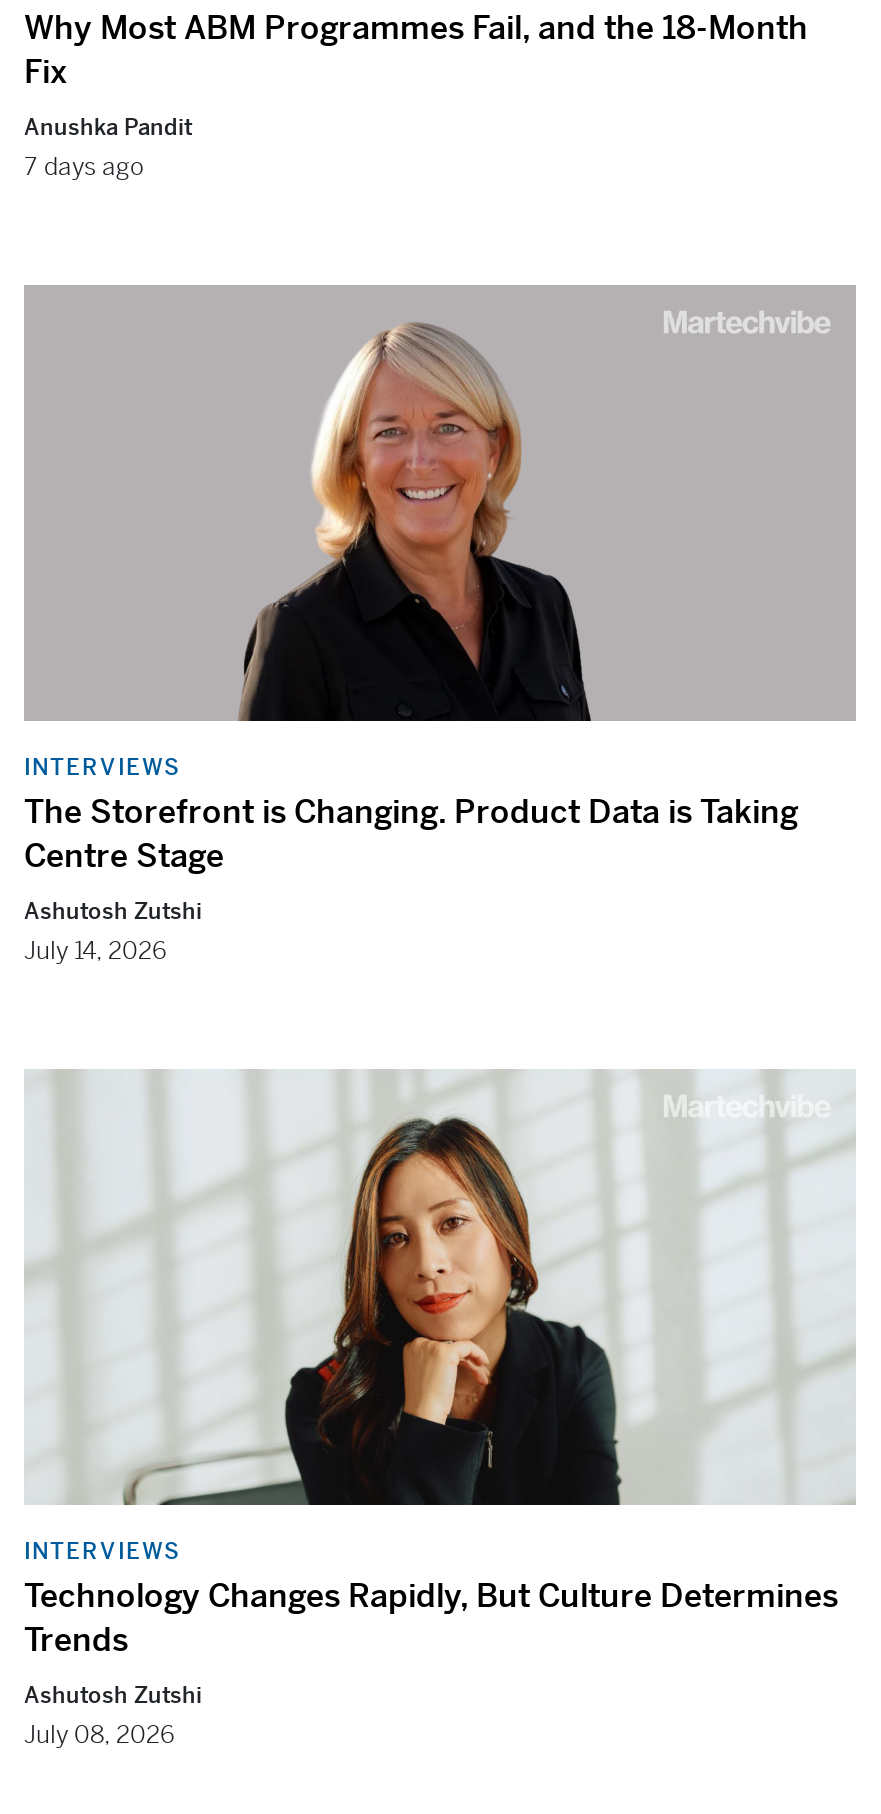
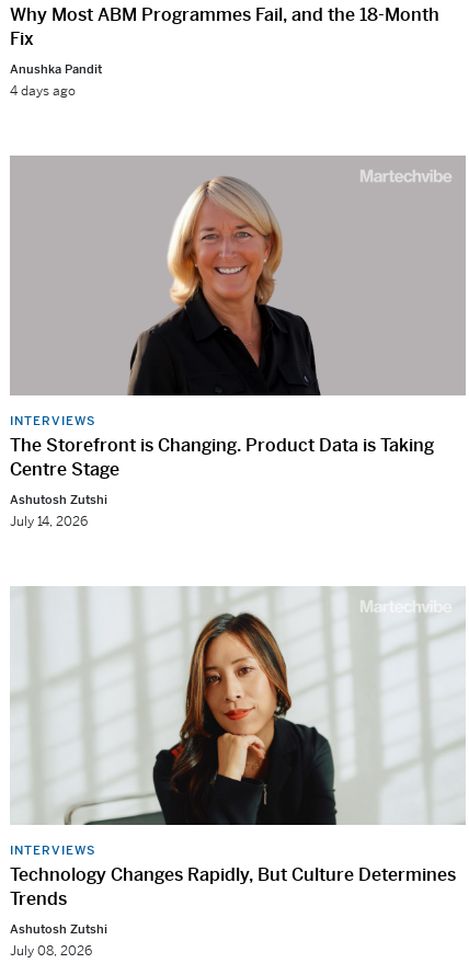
[24,150,144,182] 7 days ago -> [10,82,76,100] 4 days ago

